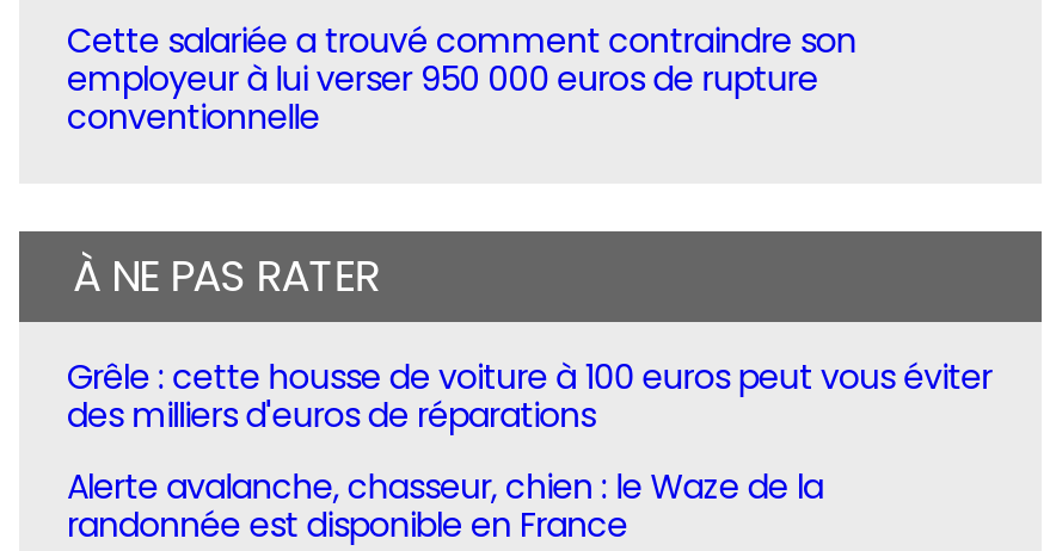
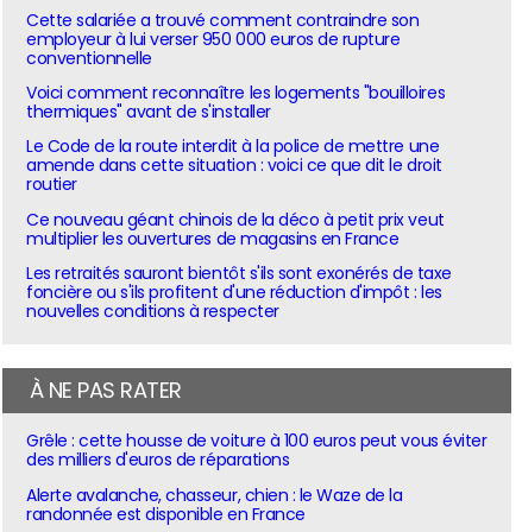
none -> [26,85,451,319] Voici comment reconnaître les logements "bouilloires | thermiques" avant de s'installer | Le Code de la route interdit à la police de mettre une | amende dans cette situation : voici ce que dit le droit | routier | Ce nouveau géant chinois de la déco à petit prix veut | multiplier les ouvertures de magasins en France | Les retraités sauront bientôt s'ils sont exonérés de taxe | foncière ou s'ils profitent d'une réduction d'impôt : les | nouvelles conditions à respecter

